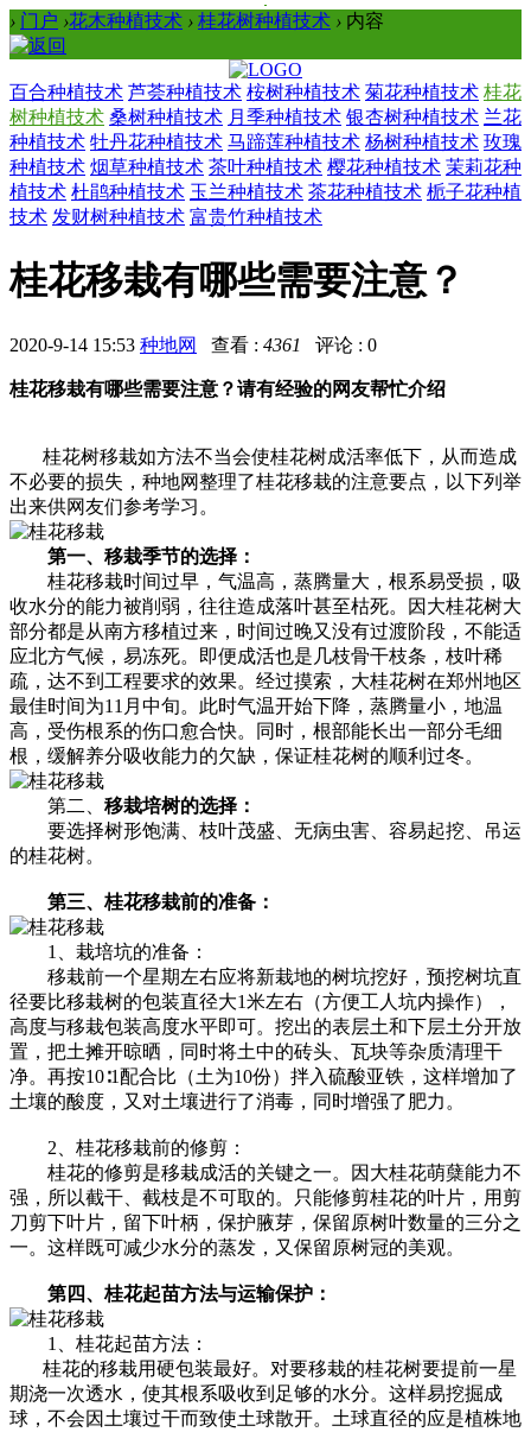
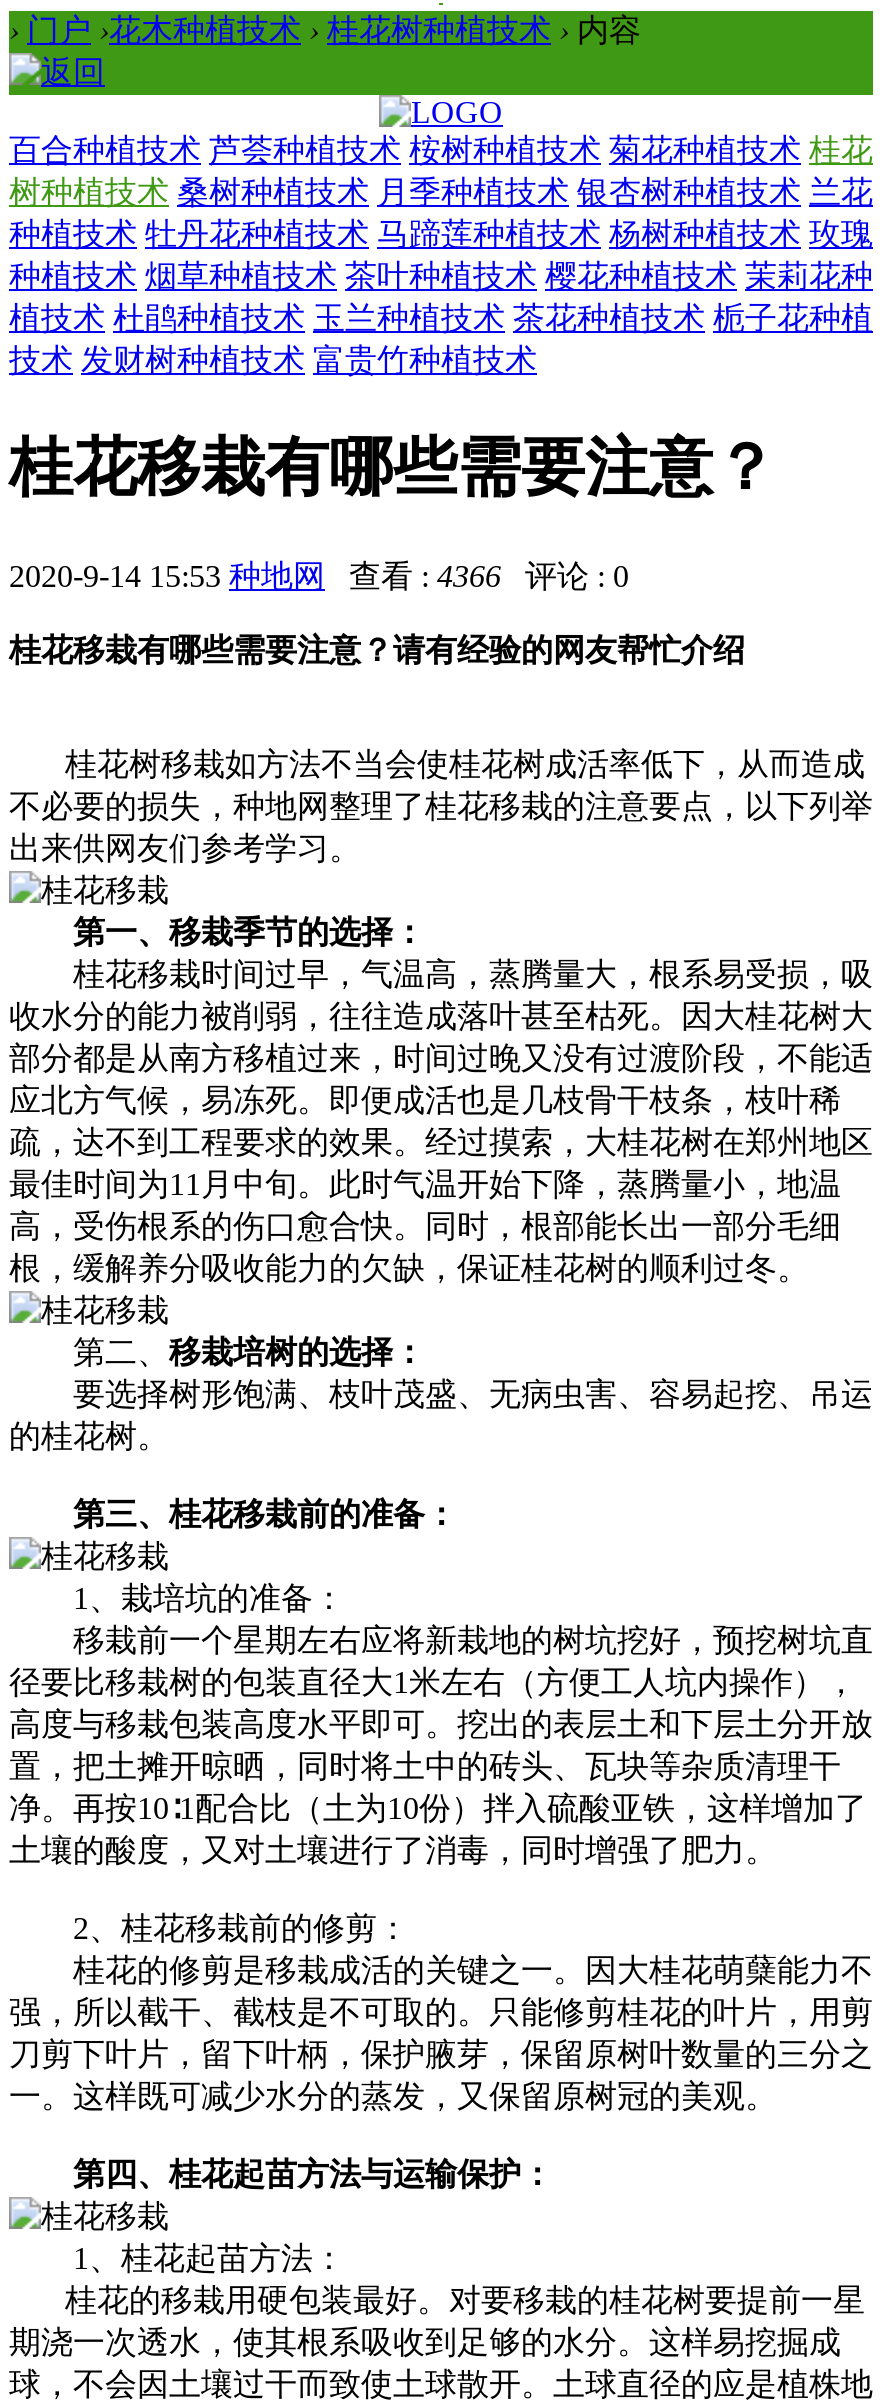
[9,335,386,355] 2020-9-14 15:53 种地网查看 : 4361评论 : 0 -> [9,559,645,593] 2020-9-14 15:53 种地网查看 : 4366评论 : 0

